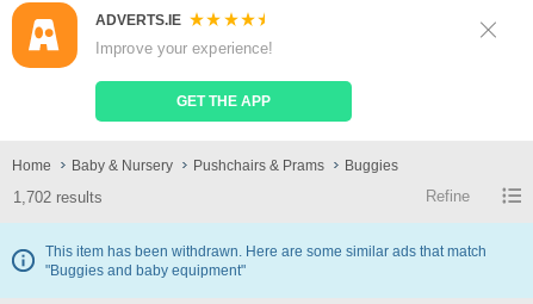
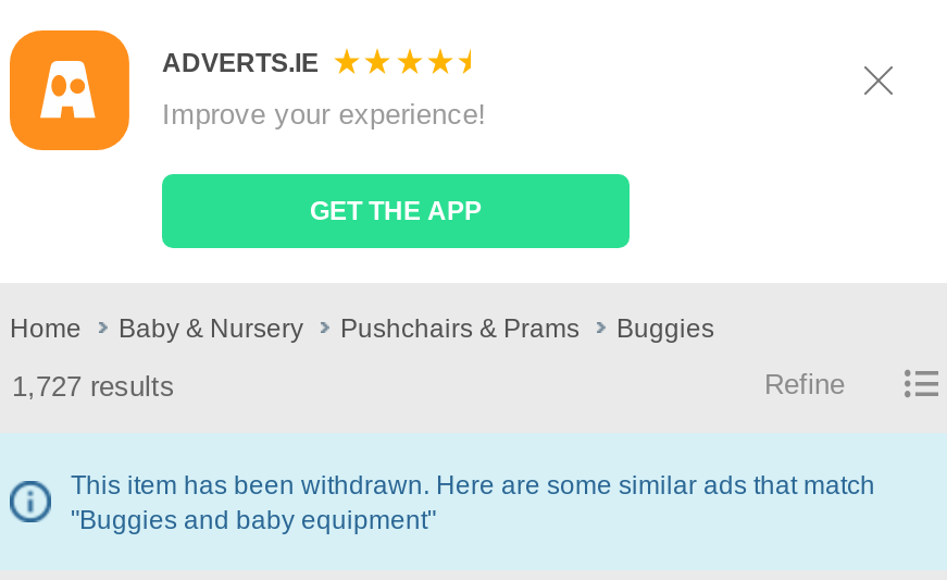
[13,188,103,206] 1,702 results -> [12,370,175,403] 1,727 results

